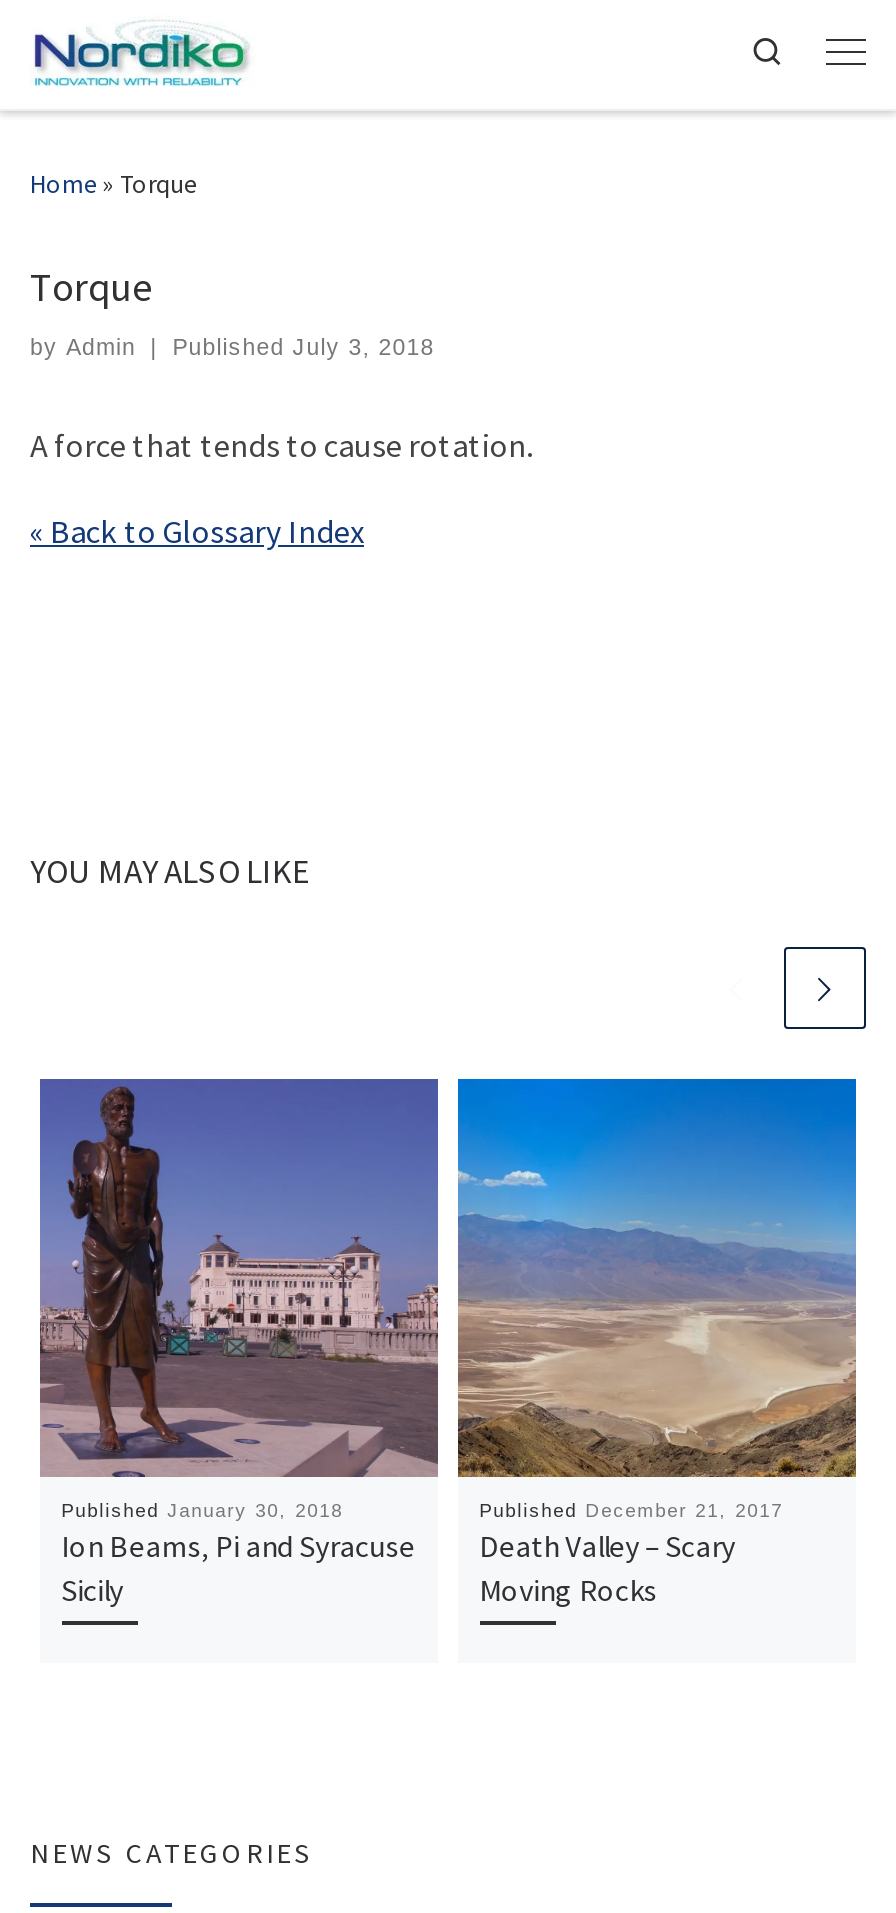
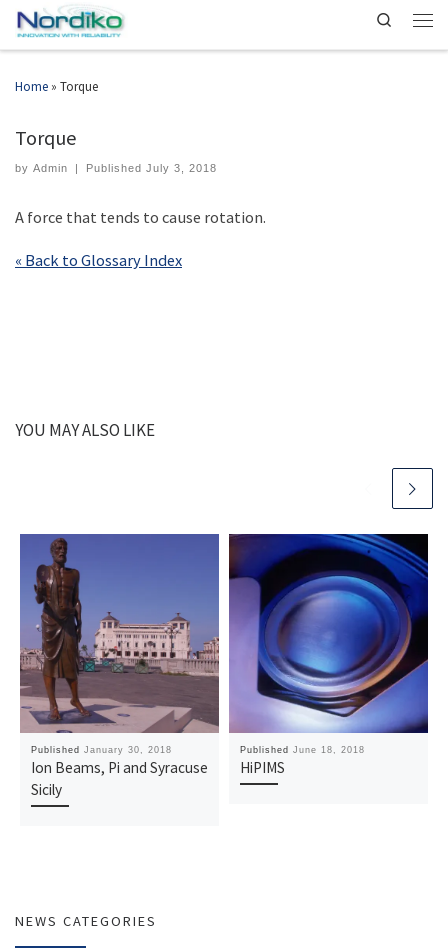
[456,1077,858,1609] [image] | Published December 21, 2017 | Death Valley – Scary | Moving Rocks -> [228,533,429,777] [image] | Published June 18, 2018 | HiPIMS

